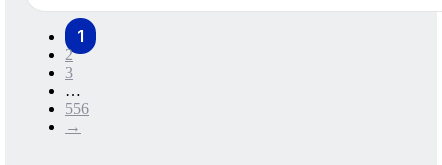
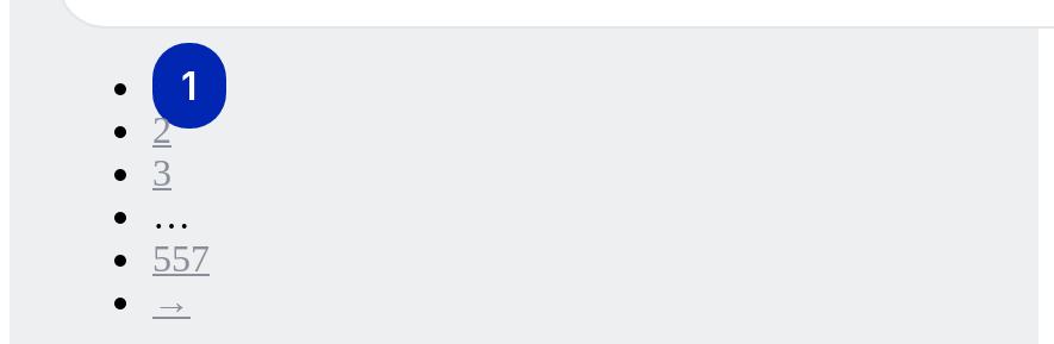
[65,100,89,117] 556 -> [152,238,210,279] 557

